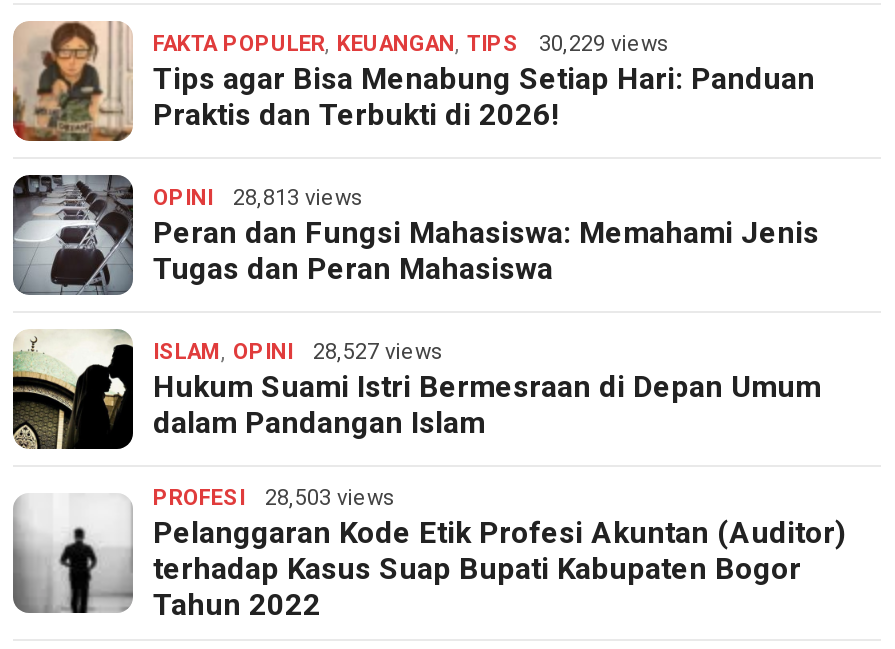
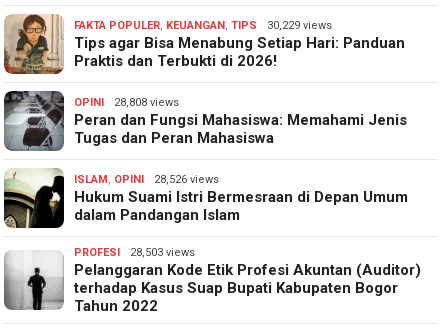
[153,185,363,211] OPINI 28,813 views -> [74,96,179,109] OPINI 28,808 views
[153,339,443,365] ISLAM, OPINI 28,527 views -> [74,173,219,186] ISLAM, OPINI 28,526 views

